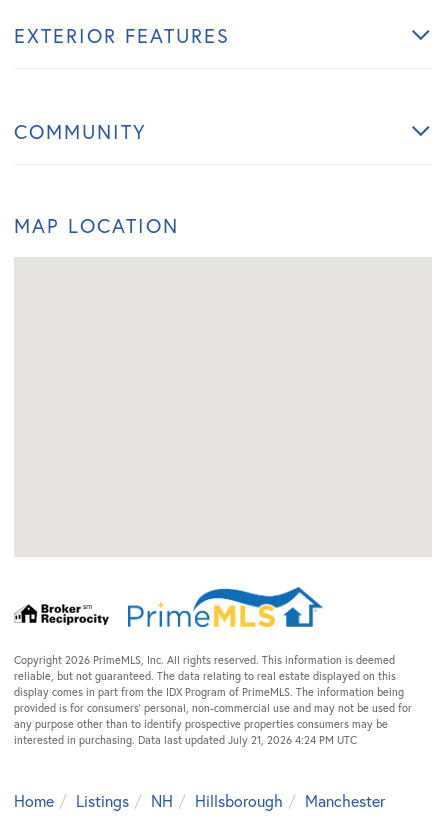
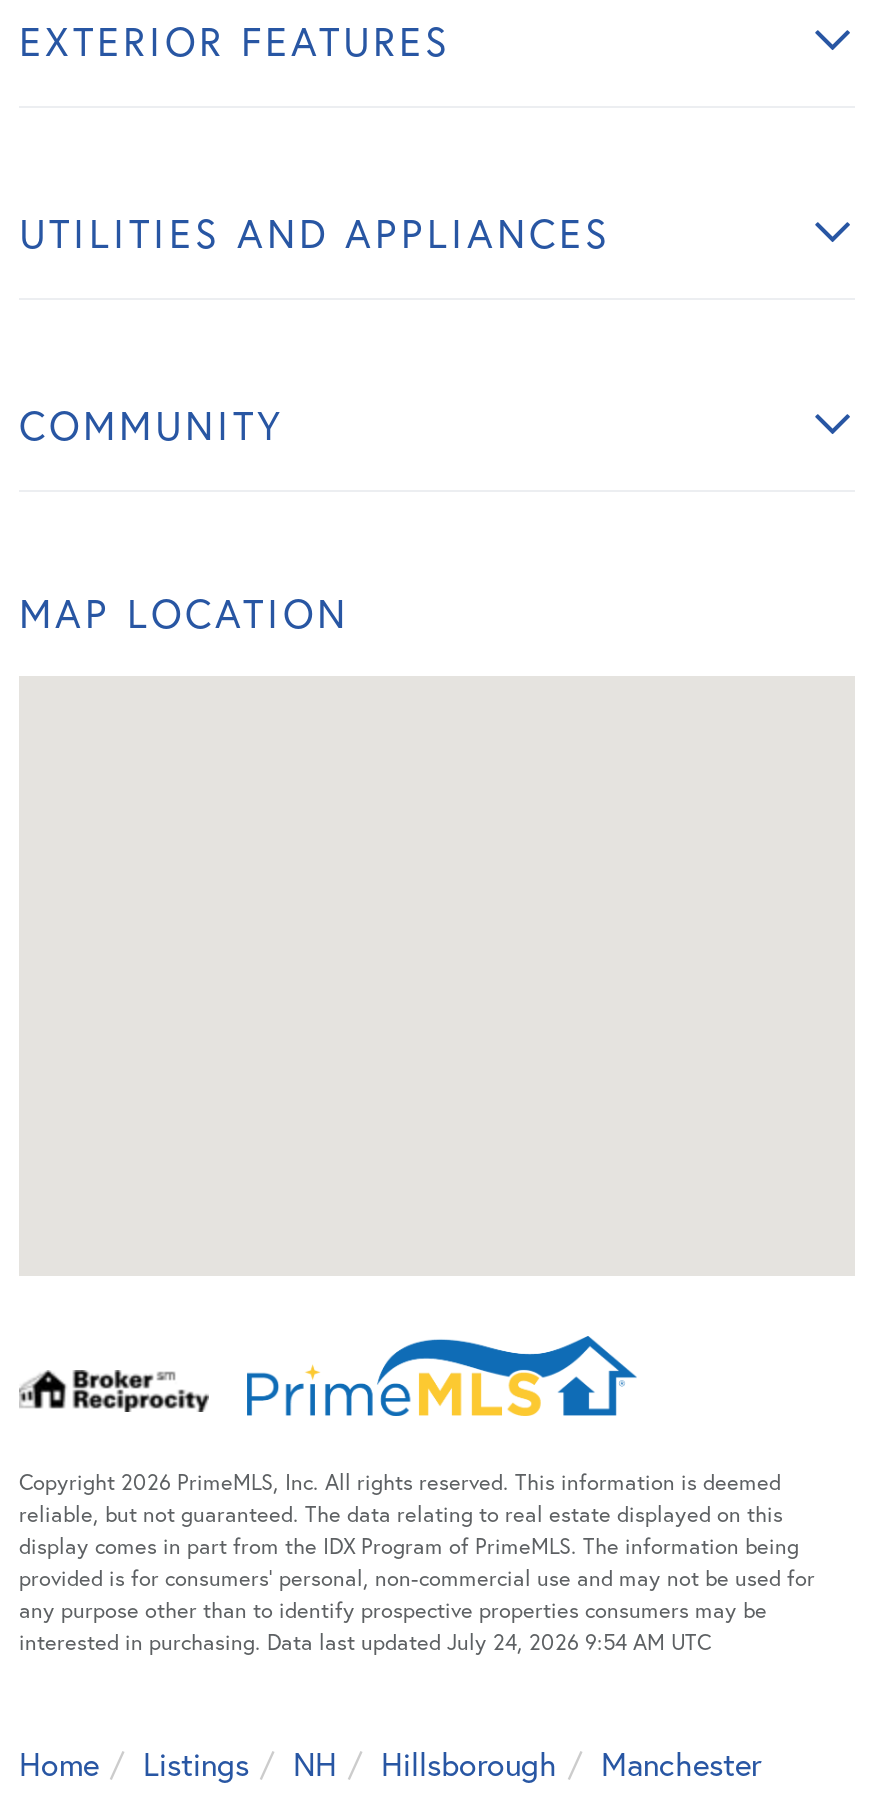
none -> [19,207,611,257] UTILITIES AND APPLIANCES
[14,733,357,747] interested in purchasing. Data last updated July 21, 2026 4:24 PM UTC -> [19,1627,711,1655] interested in purchasing. Data last updated July 24, 2026 9:54 AM UTC

